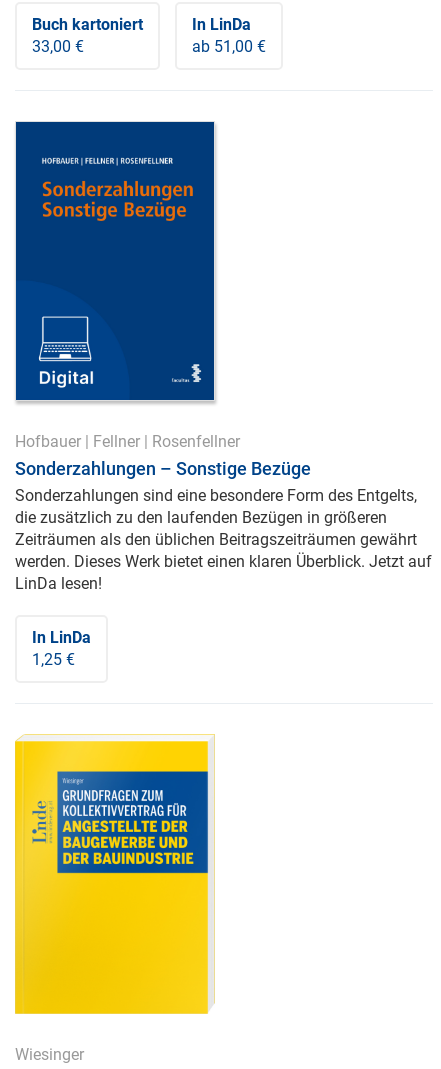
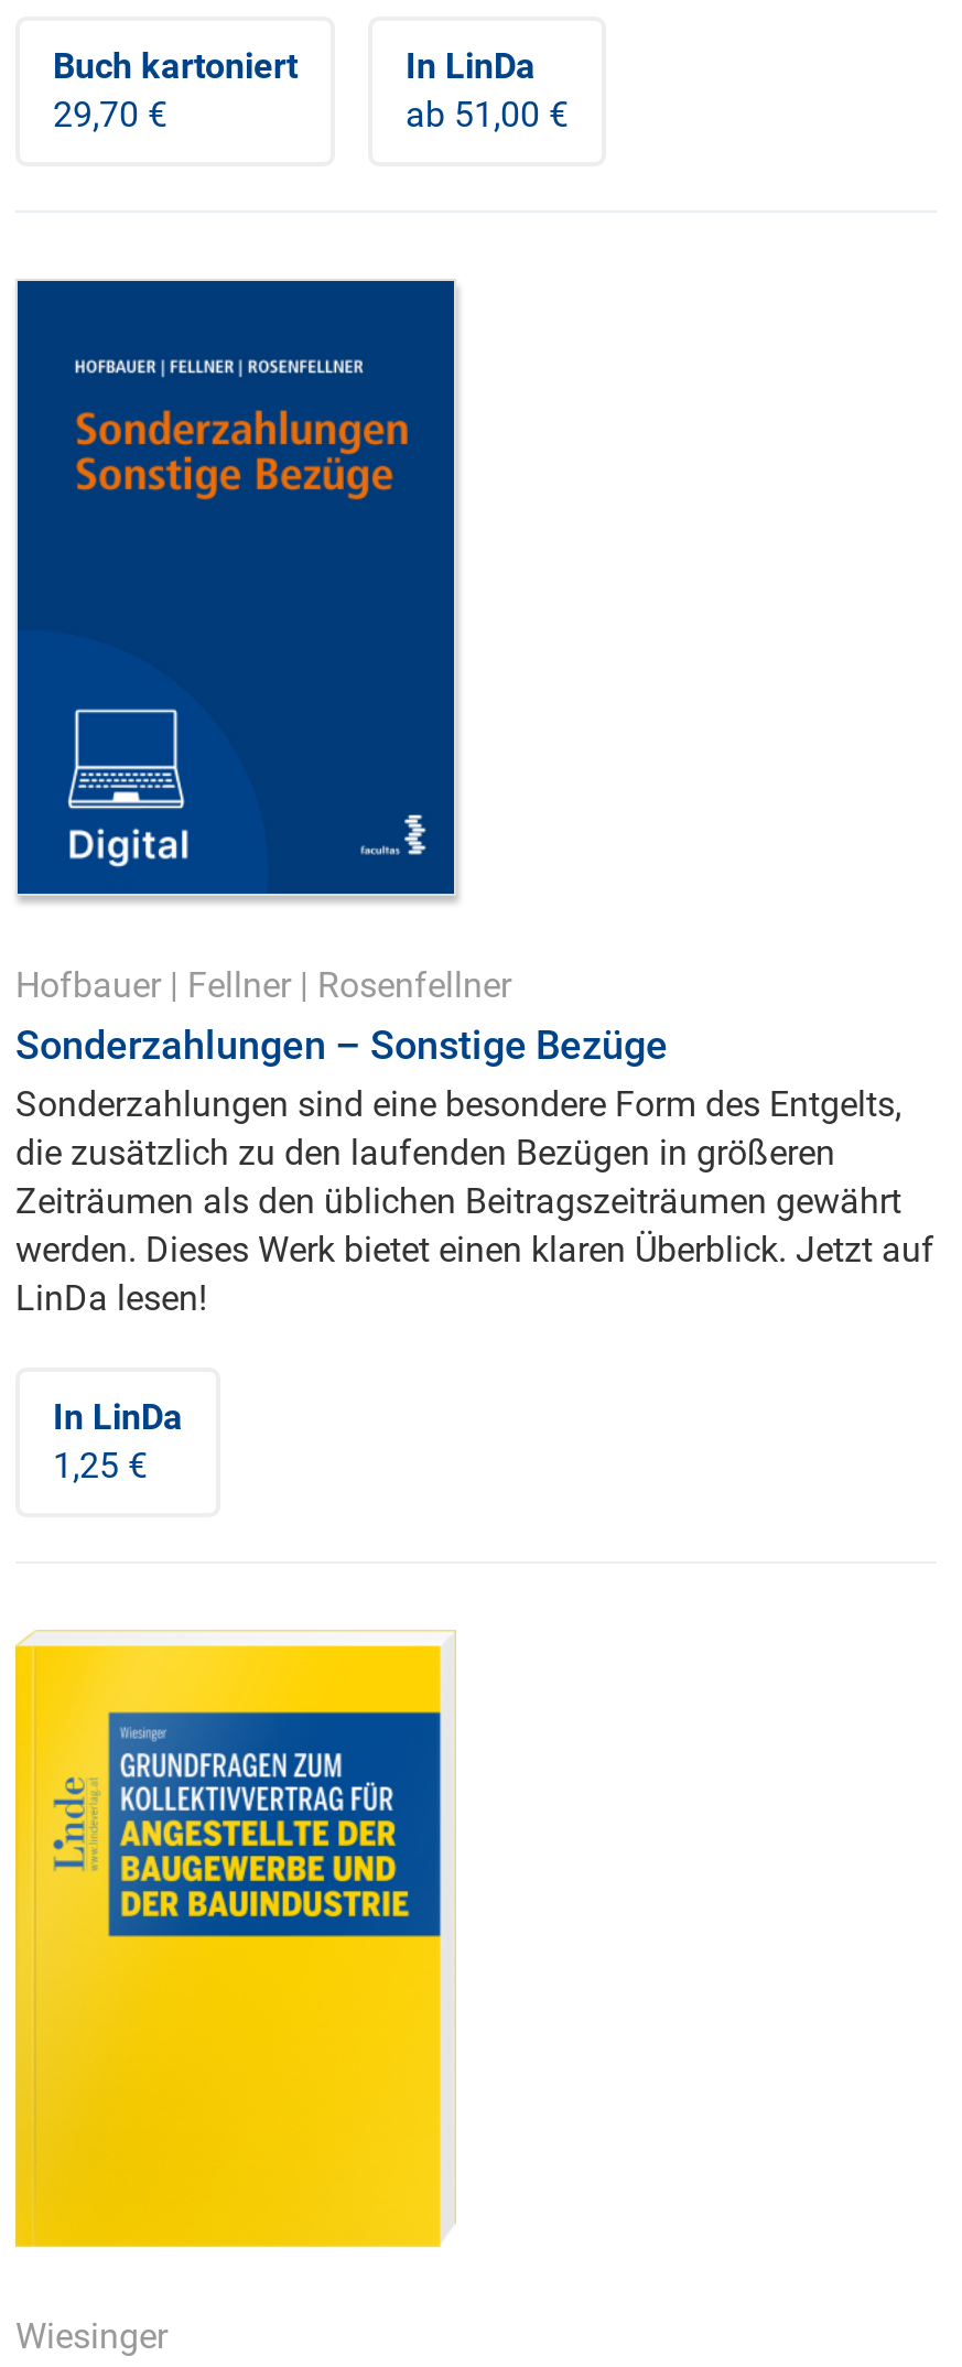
[32,37,84,56] 33,00 € -> [53,94,167,136] 29,70 €

